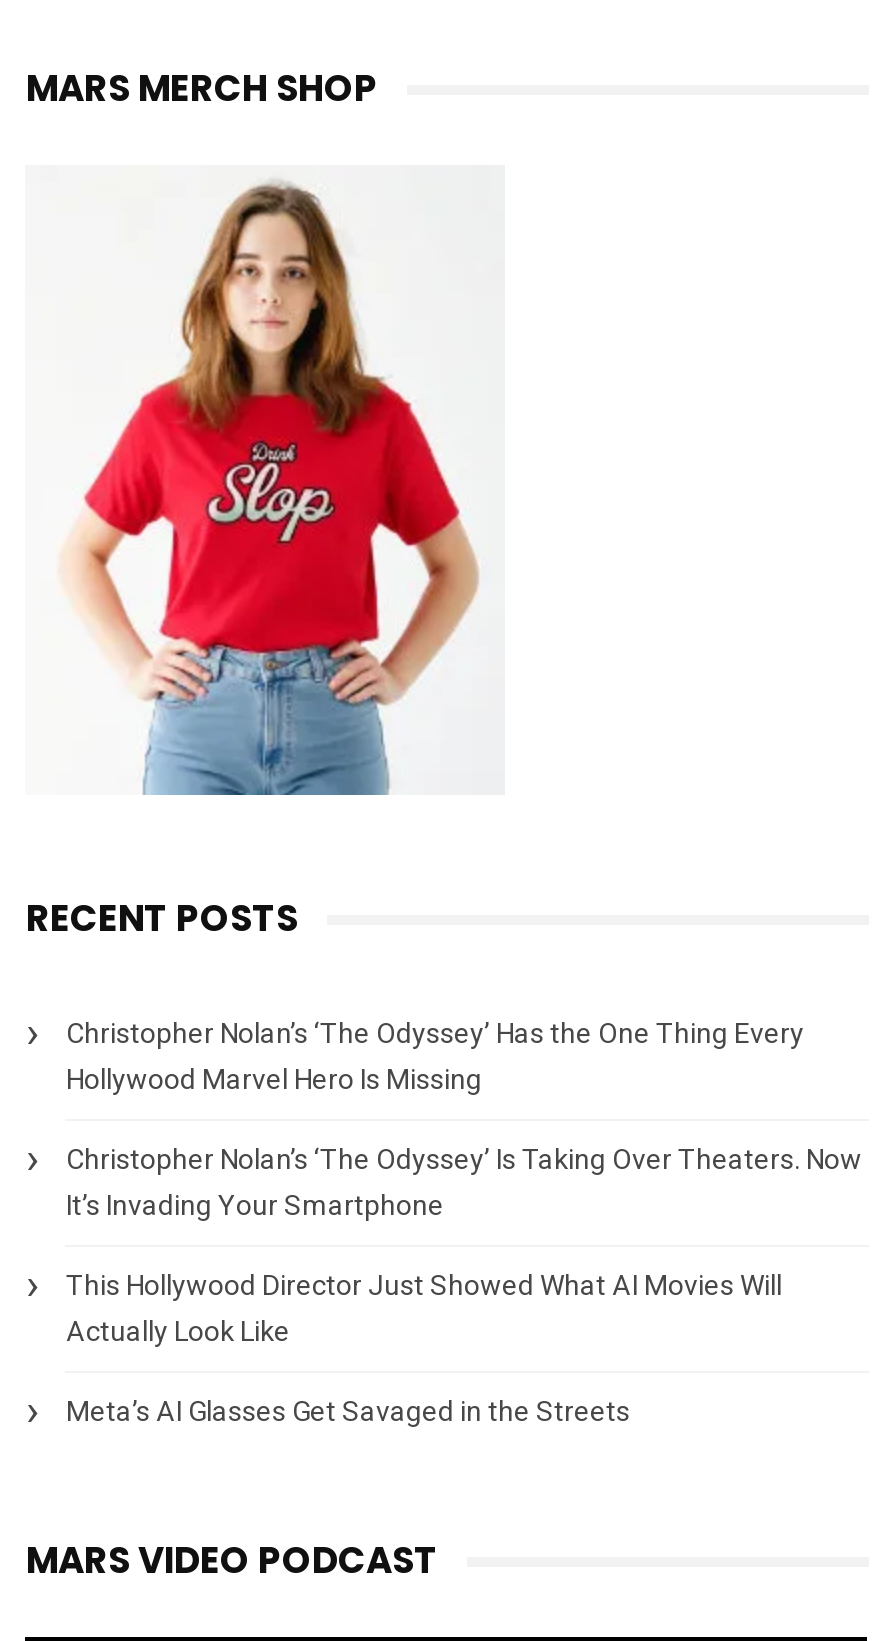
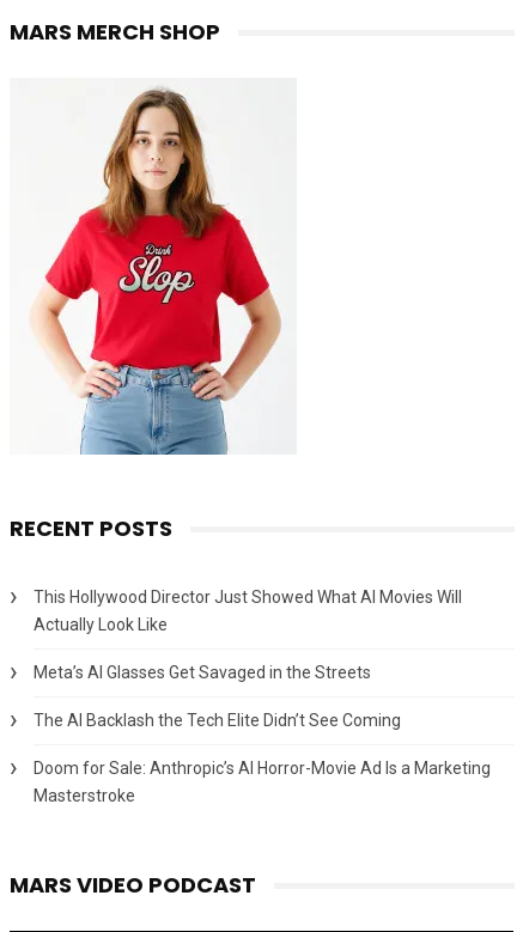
[66,1016,862,1220] Christopher Nolan’s ‘The Odyssey’ Has the One Thing Every | Hollywood Marvel Hero Is Missing | Christopher Nolan’s ‘The Odyssey’ Is Taking Over Theaters. Now | It’s Invading Your Smartphone -> none
moved [66,1268,782,1426] -> [34,588,462,682]: This Hollywood Director Just Showed What AI Movies Will | Actually Look Like | Meta’s AI Glasses Get Savaged in the Streets
none -> [34,711,491,805] The AI Backlash the Tech Elite Didn’t See Coming | Doom for Sale: Anthropic’s AI Horror-Movie Ad Is a Marketing | Masterstroke

